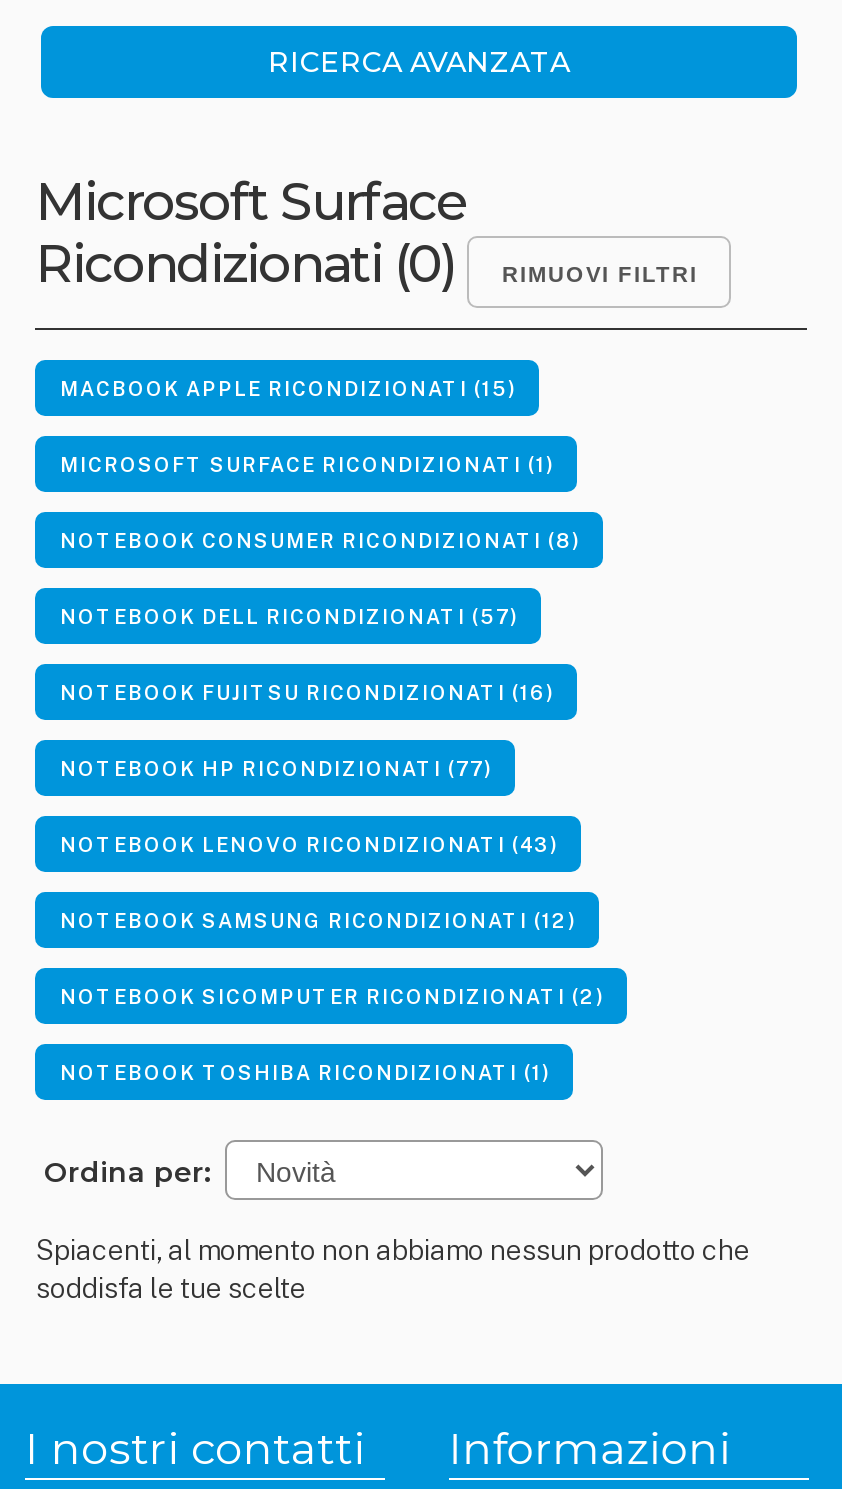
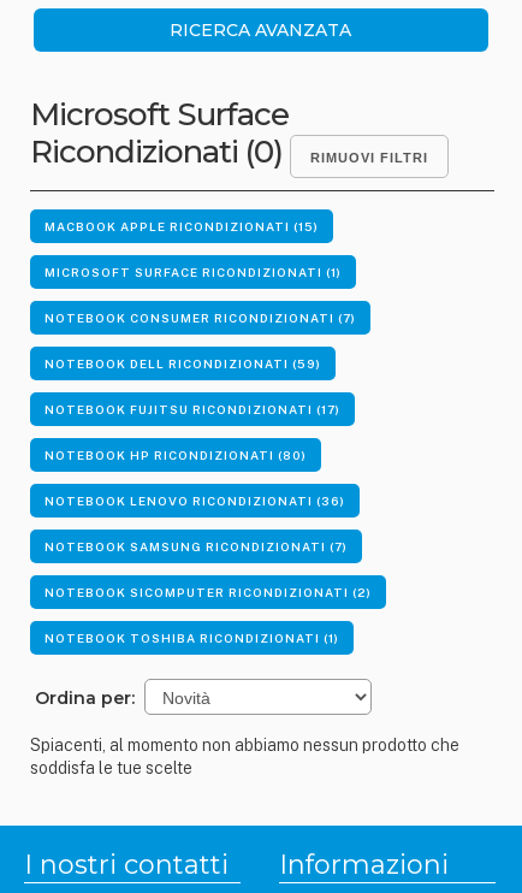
[60,528,580,552] NOTEBOOK CONSUMER RICONDIZIONATI (8) -> [45,311,357,325] NOTEBOOK CONSUMER RICONDIZIONATI (7)
[60,604,518,628] NOTEBOOK DELL RICONDIZIONATI (57) -> [45,356,322,371] NOTEBOOK DELL RICONDIZIONATI (59)
[60,680,554,704] NOTEBOOK FUJITSU RICONDIZIONATI (16) -> [45,402,341,417] NOTEBOOK FUJITSU RICONDIZIONATI (17)
[60,756,492,780] NOTEBOOK HP RICONDIZIONATI (77) -> [45,448,307,462] NOTEBOOK HP RICONDIZIONATI (80)
[60,832,558,856] NOTEBOOK LENOVO RICONDIZIONATI (43) -> [45,494,346,508] NOTEBOOK LENOVO RICONDIZIONATI (36)
[60,908,576,932] NOTEBOOK SAMSUNG RICONDIZIONATI (12) -> [45,539,348,554] NOTEBOOK SAMSUNG RICONDIZIONATI (7)

